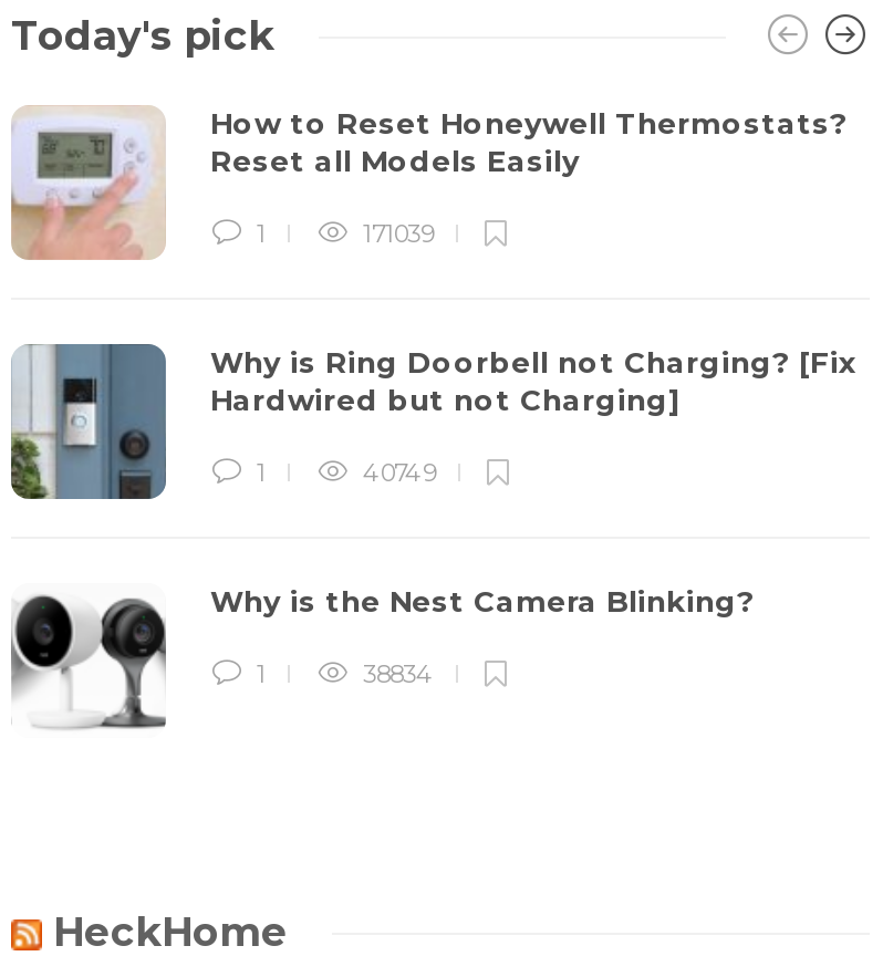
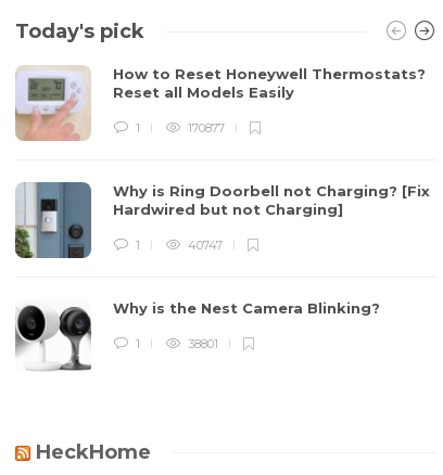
[356,218,434,249] 171039 -> [185,120,225,135] 170877
[356,457,436,488] 40749 -> [185,237,223,252] 40747
[356,658,434,689] 38834 -> [185,336,218,351] 38801

